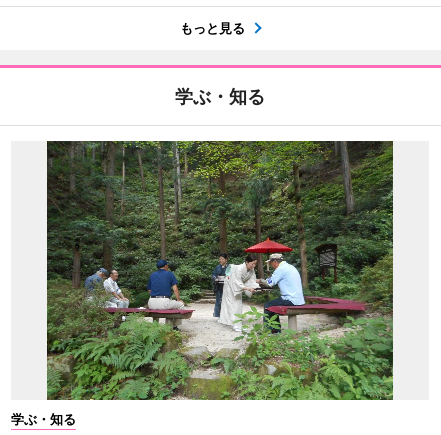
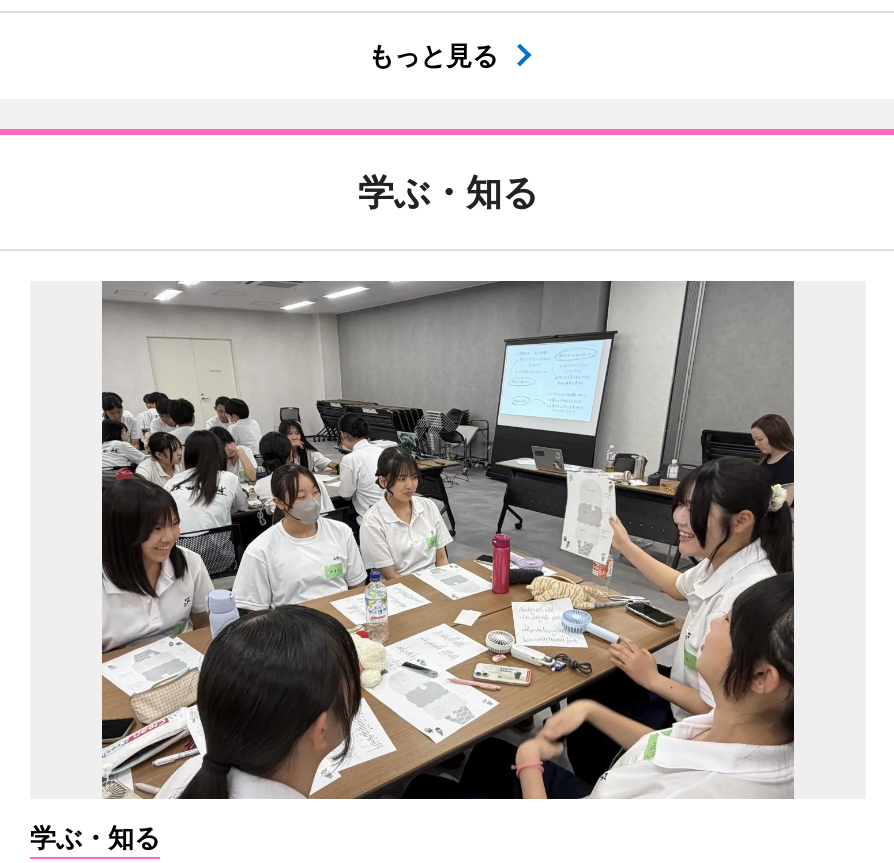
[46,140,394,401] [image] -> [100,281,796,801] [image]

